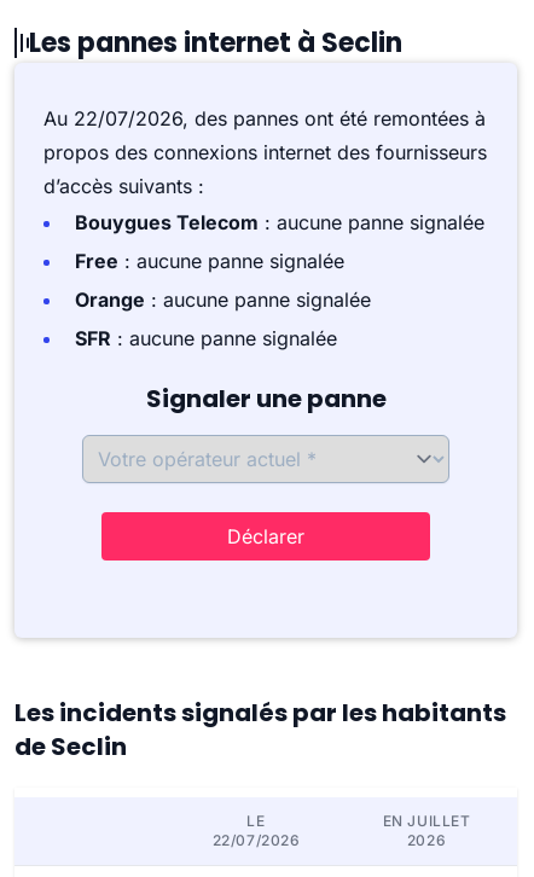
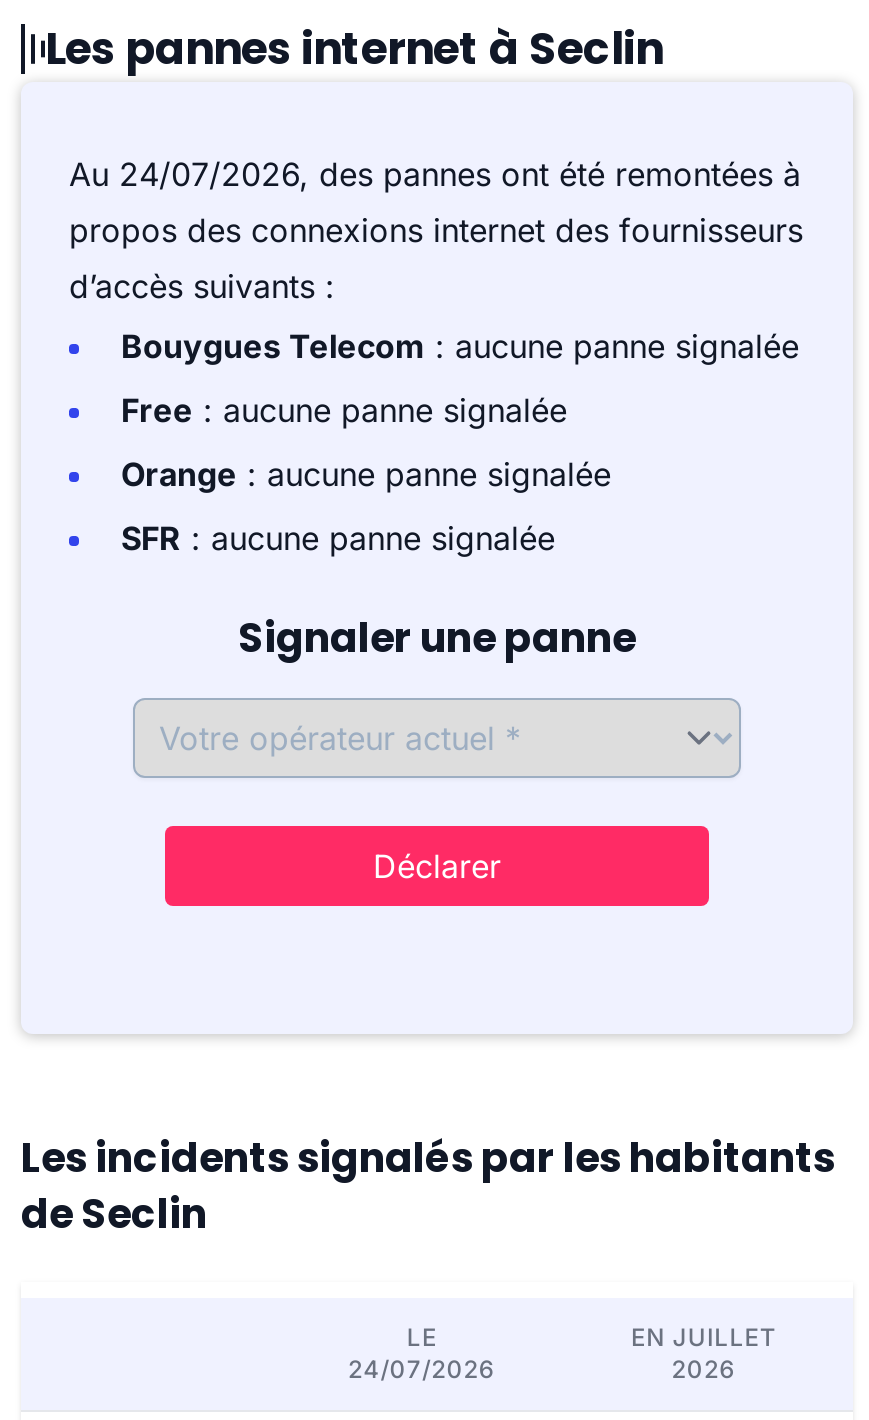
[43,106,486,130] Au 22/07/2026, des pannes ont été remontées à -> [69,154,801,194] Au 24/07/2026, des pannes ont été remontées à
[212,831,300,849] 22/07/2026 -> [348,1354,496,1384] 24/07/2026

